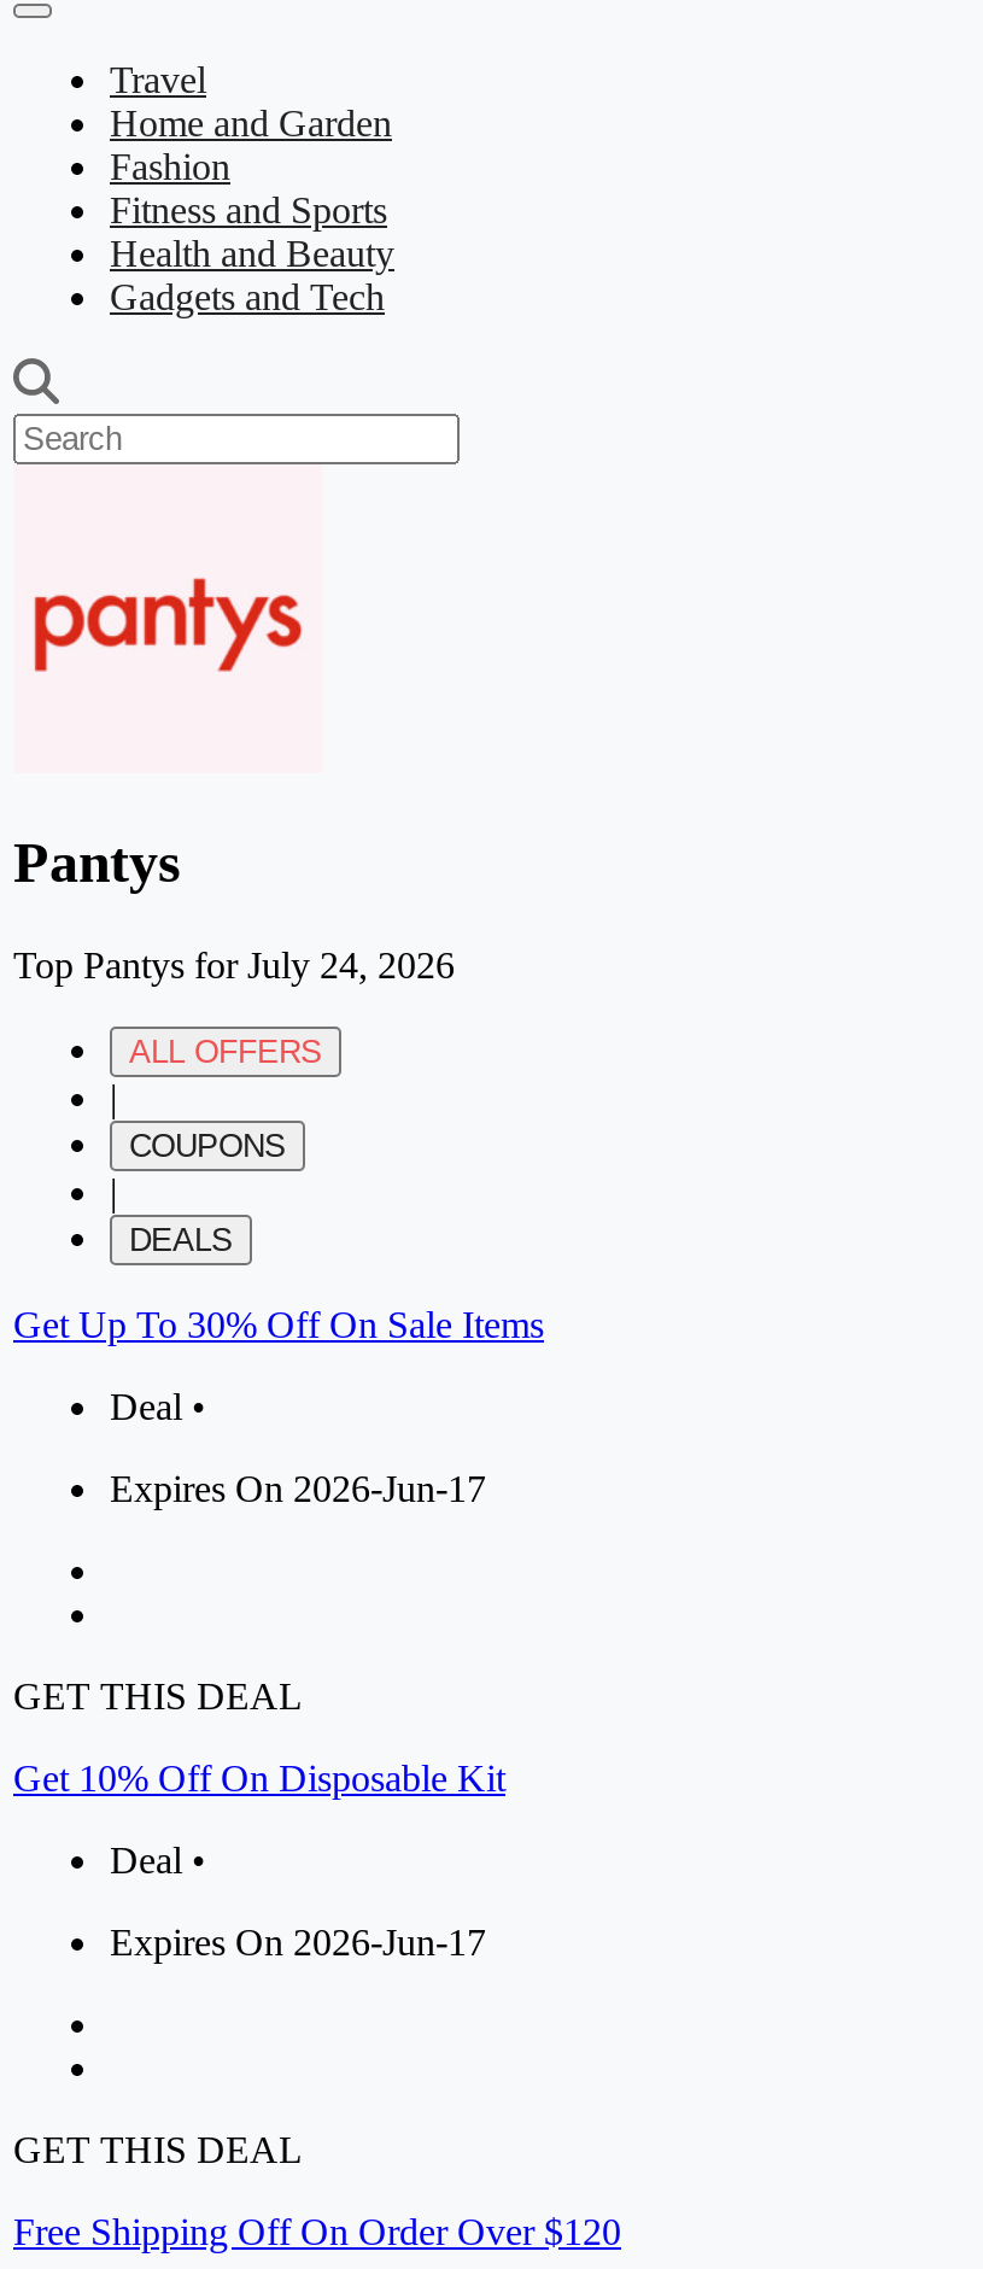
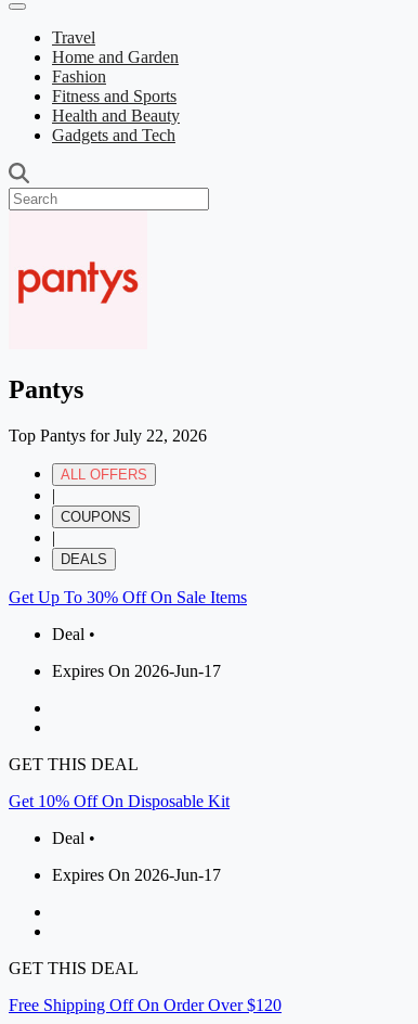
[13,944,455,985] Top Pantys for July 24, 2026 -> [9,426,207,445] Top Pantys for July 22, 2026

